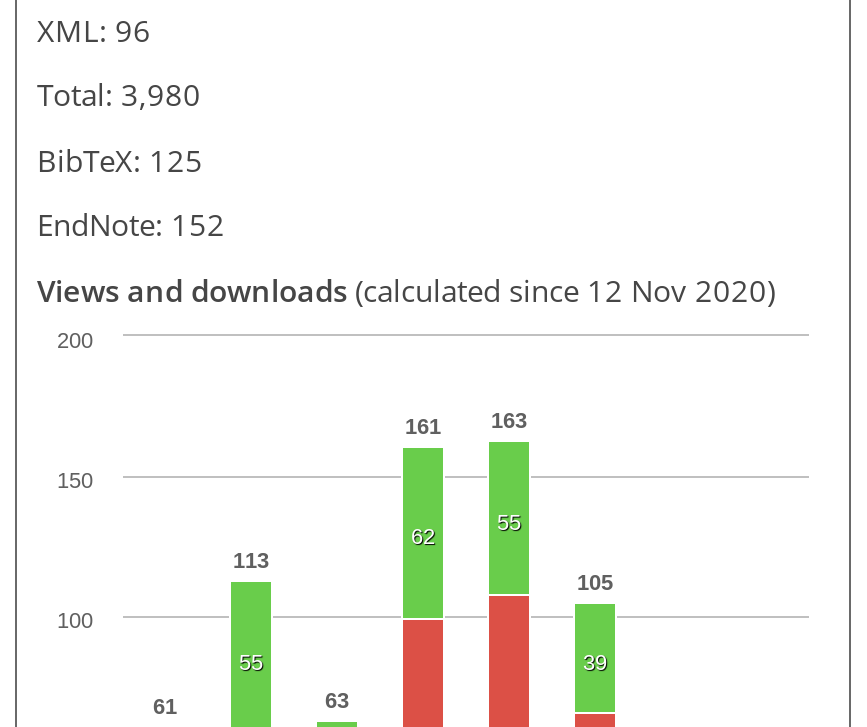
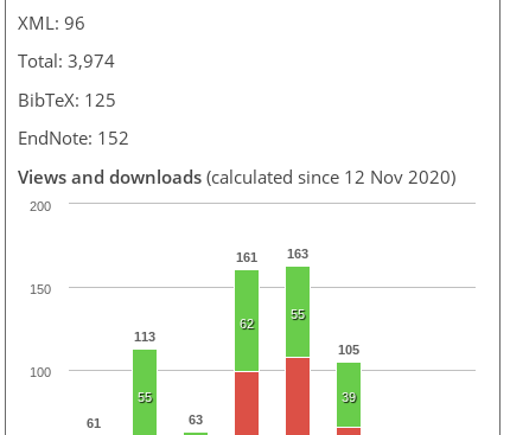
[37,74,201,114] Total: 3,980 -> [18,49,115,73] Total: 3,974

